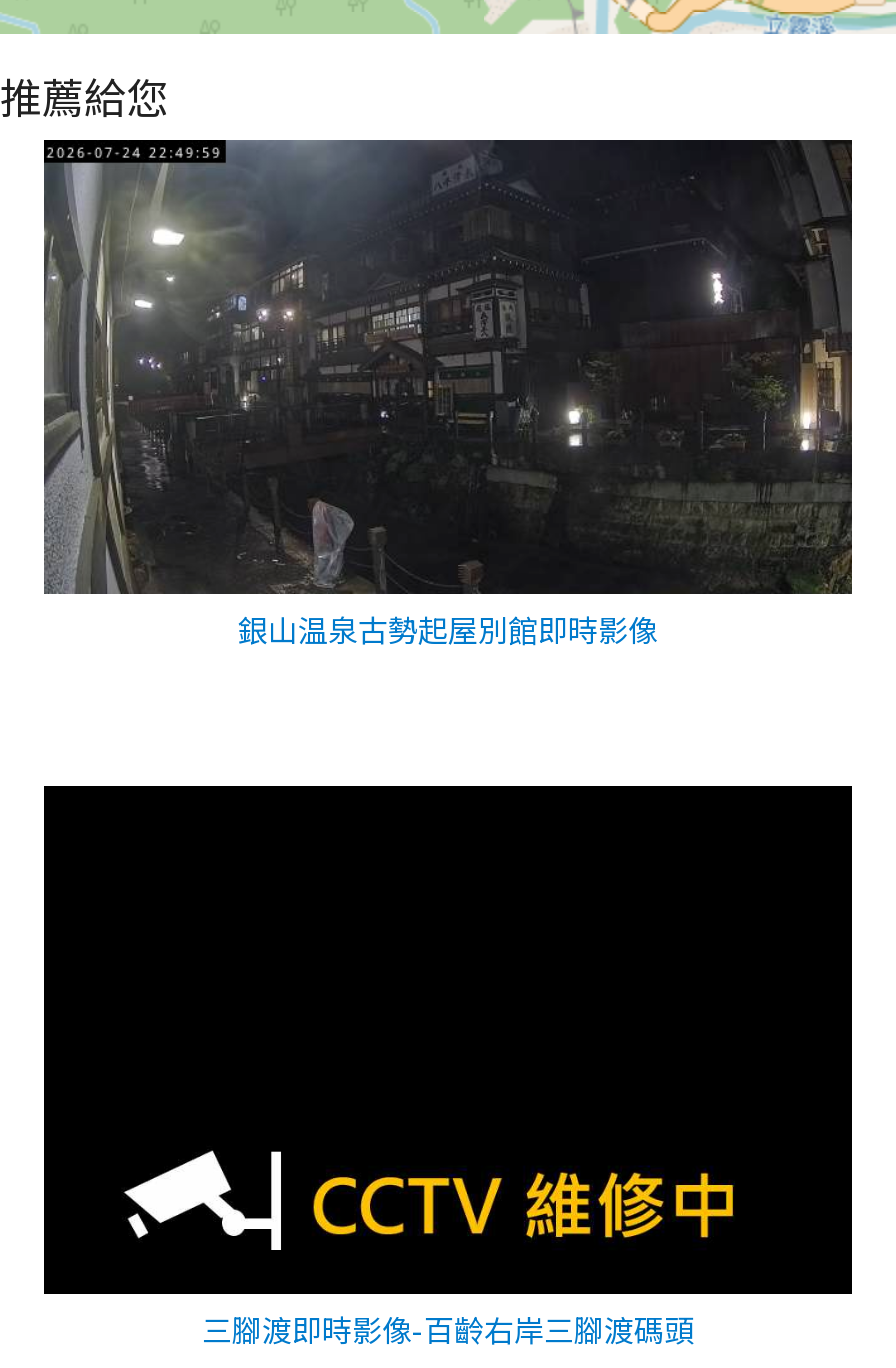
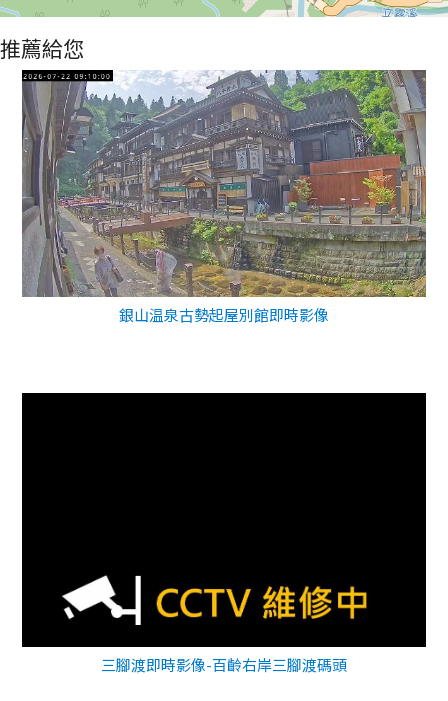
[46,138,854,596] [image] -> [22,69,427,298] [image]

